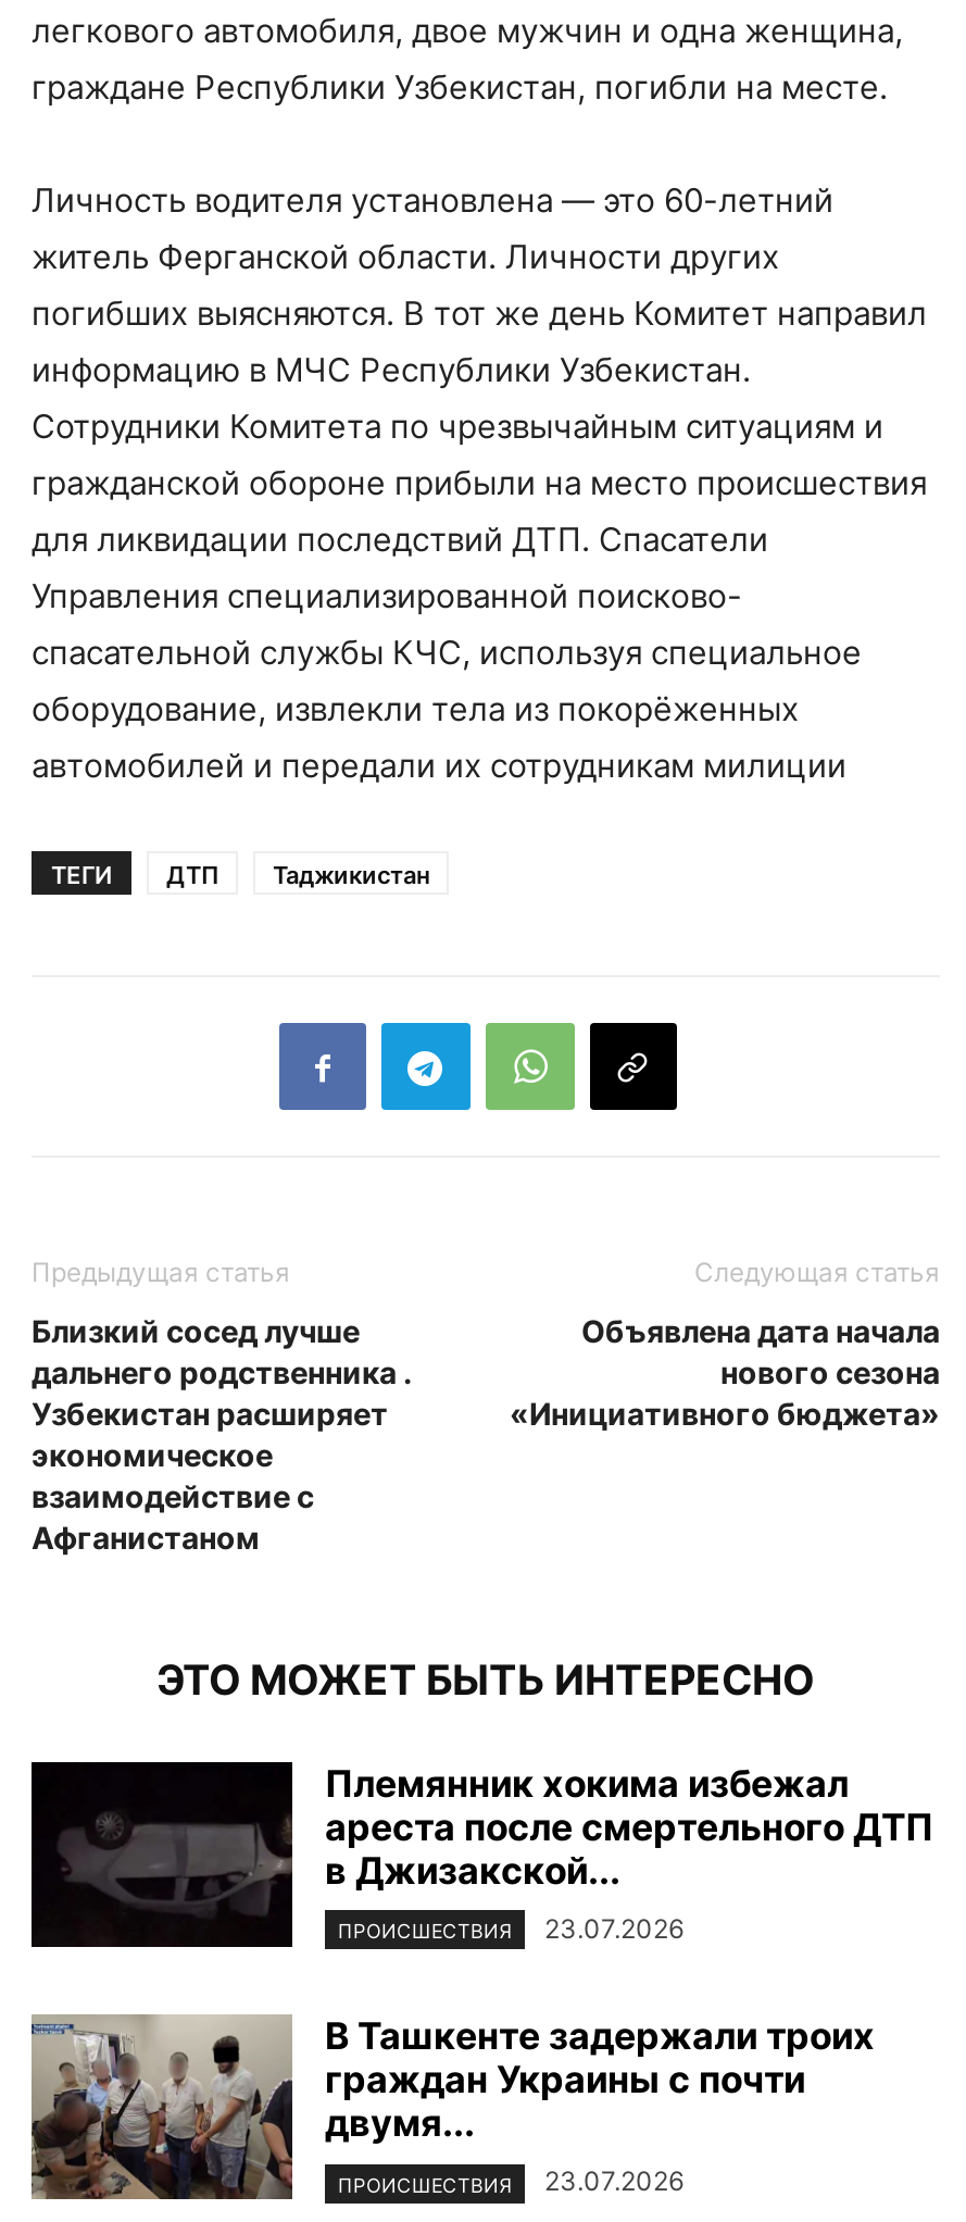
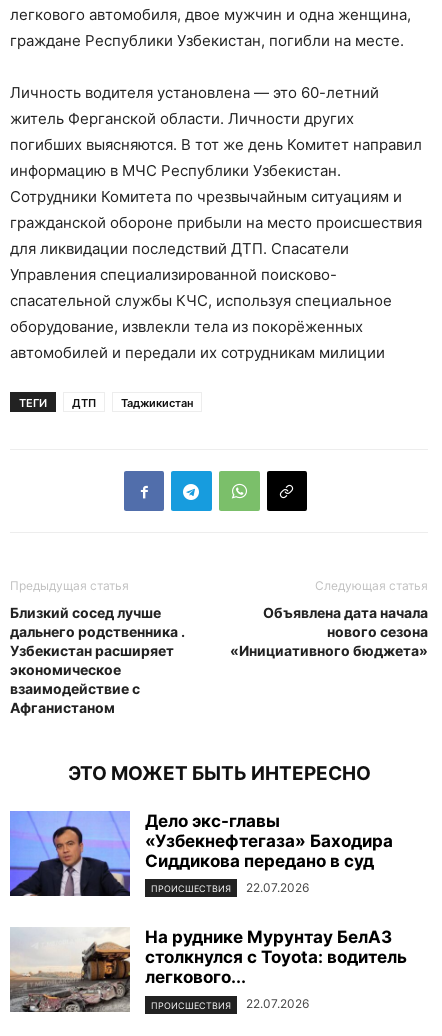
[29,1760,933,1949] [image] | Племянник хокима избежал | ареста после смертельного ДТП | в Джизакской... -> [9,811,393,897] [image] | Дело экс-главы | «Узбекнефтегаза» Баходира | Сиддикова передано в суд
[338,1913,683,1945] ПРОИСШЕСТВИЯ 23.07.2026 -> [151,880,309,895] ПРОИСШЕСТВИЯ 22.07.2026
[32,2014,875,2201] [image] | В Ташкенте задержали троих | граждан Украины с почти | двумя... -> [10,927,407,1013] [image] | На руднике Мурунтау БелАЗ | столкнулся с Toyota: водитель | легкового...
[338,2165,683,2198] ПРОИСШЕСТВИЯ 23.07.2026 -> [151,996,309,1011] ПРОИСШЕСТВИЯ 22.07.2026

